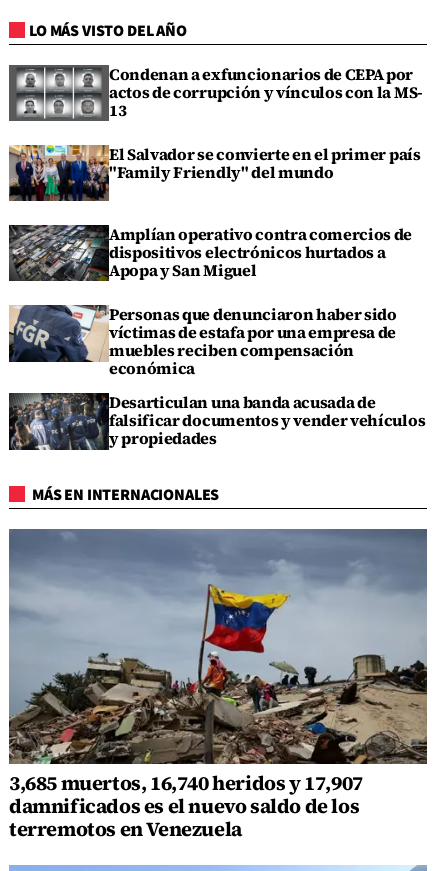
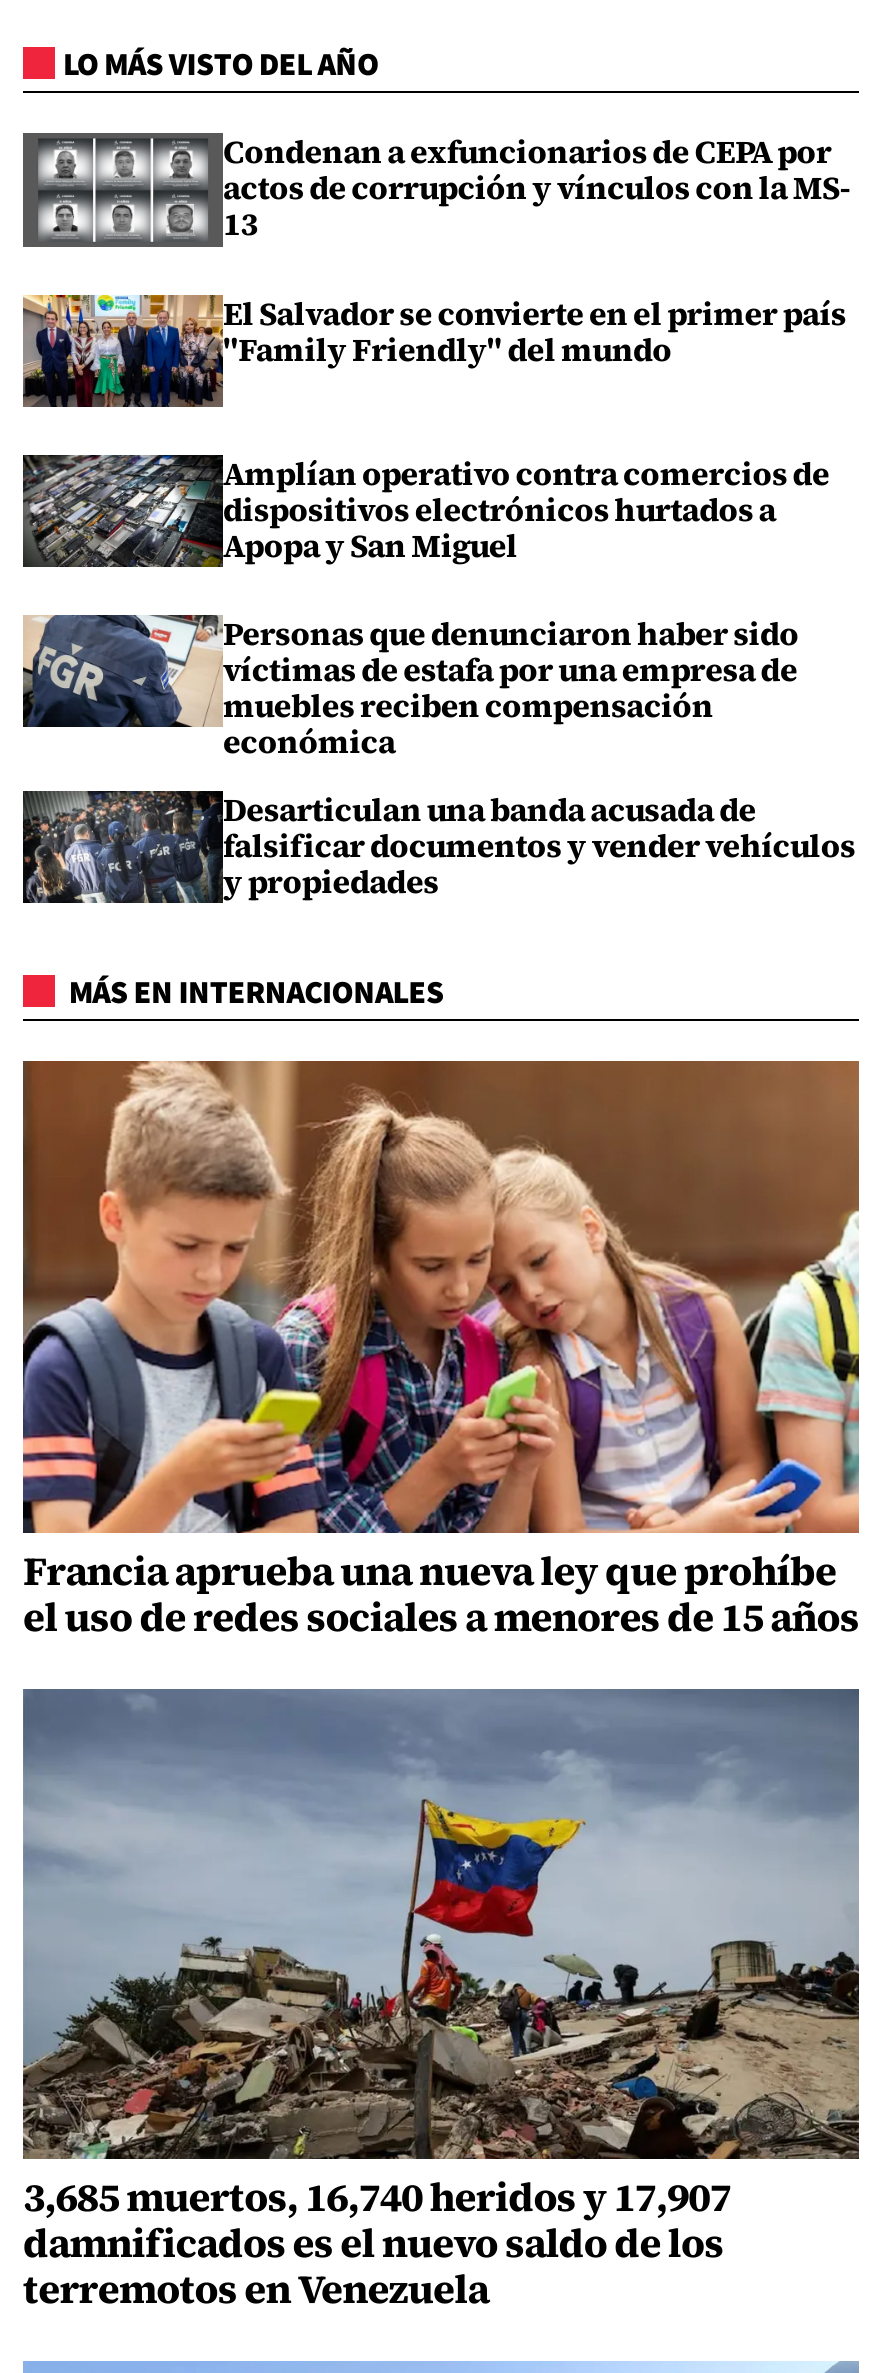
none -> [21,1059,861,1645] [image] | Francia aprueba una nueva ley que prohíbe | el uso de redes sociales a menores de 15 años

